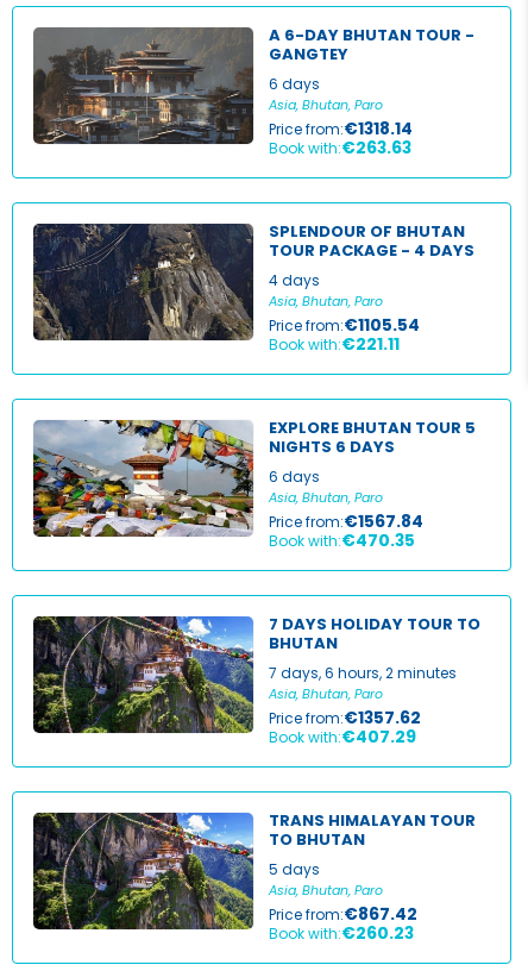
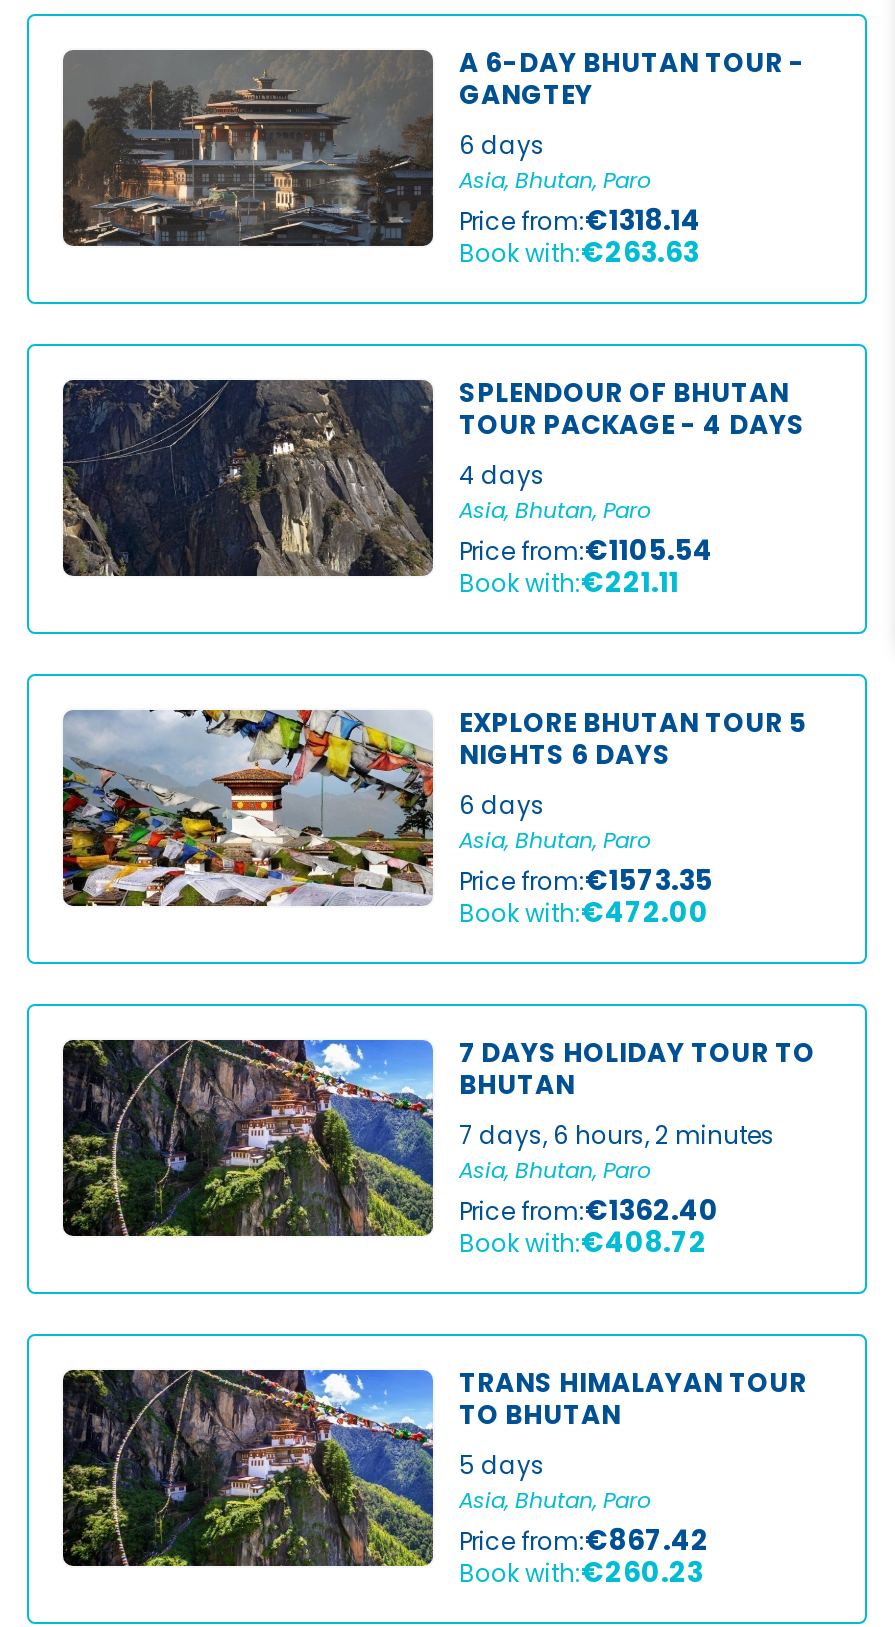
[269,510,423,533] Price from:€1567.84 -> [459,861,713,899] Price from:€1573.35
[269,529,415,552] Book with:€470.35 -> [459,893,709,931] Book with:€472.00
[269,706,421,729] Price from:€1357.62 -> [459,1191,719,1229] Price from:€1362.40
[269,725,416,748] Book with:€407.29 -> [459,1223,707,1261] Book with:€408.72

